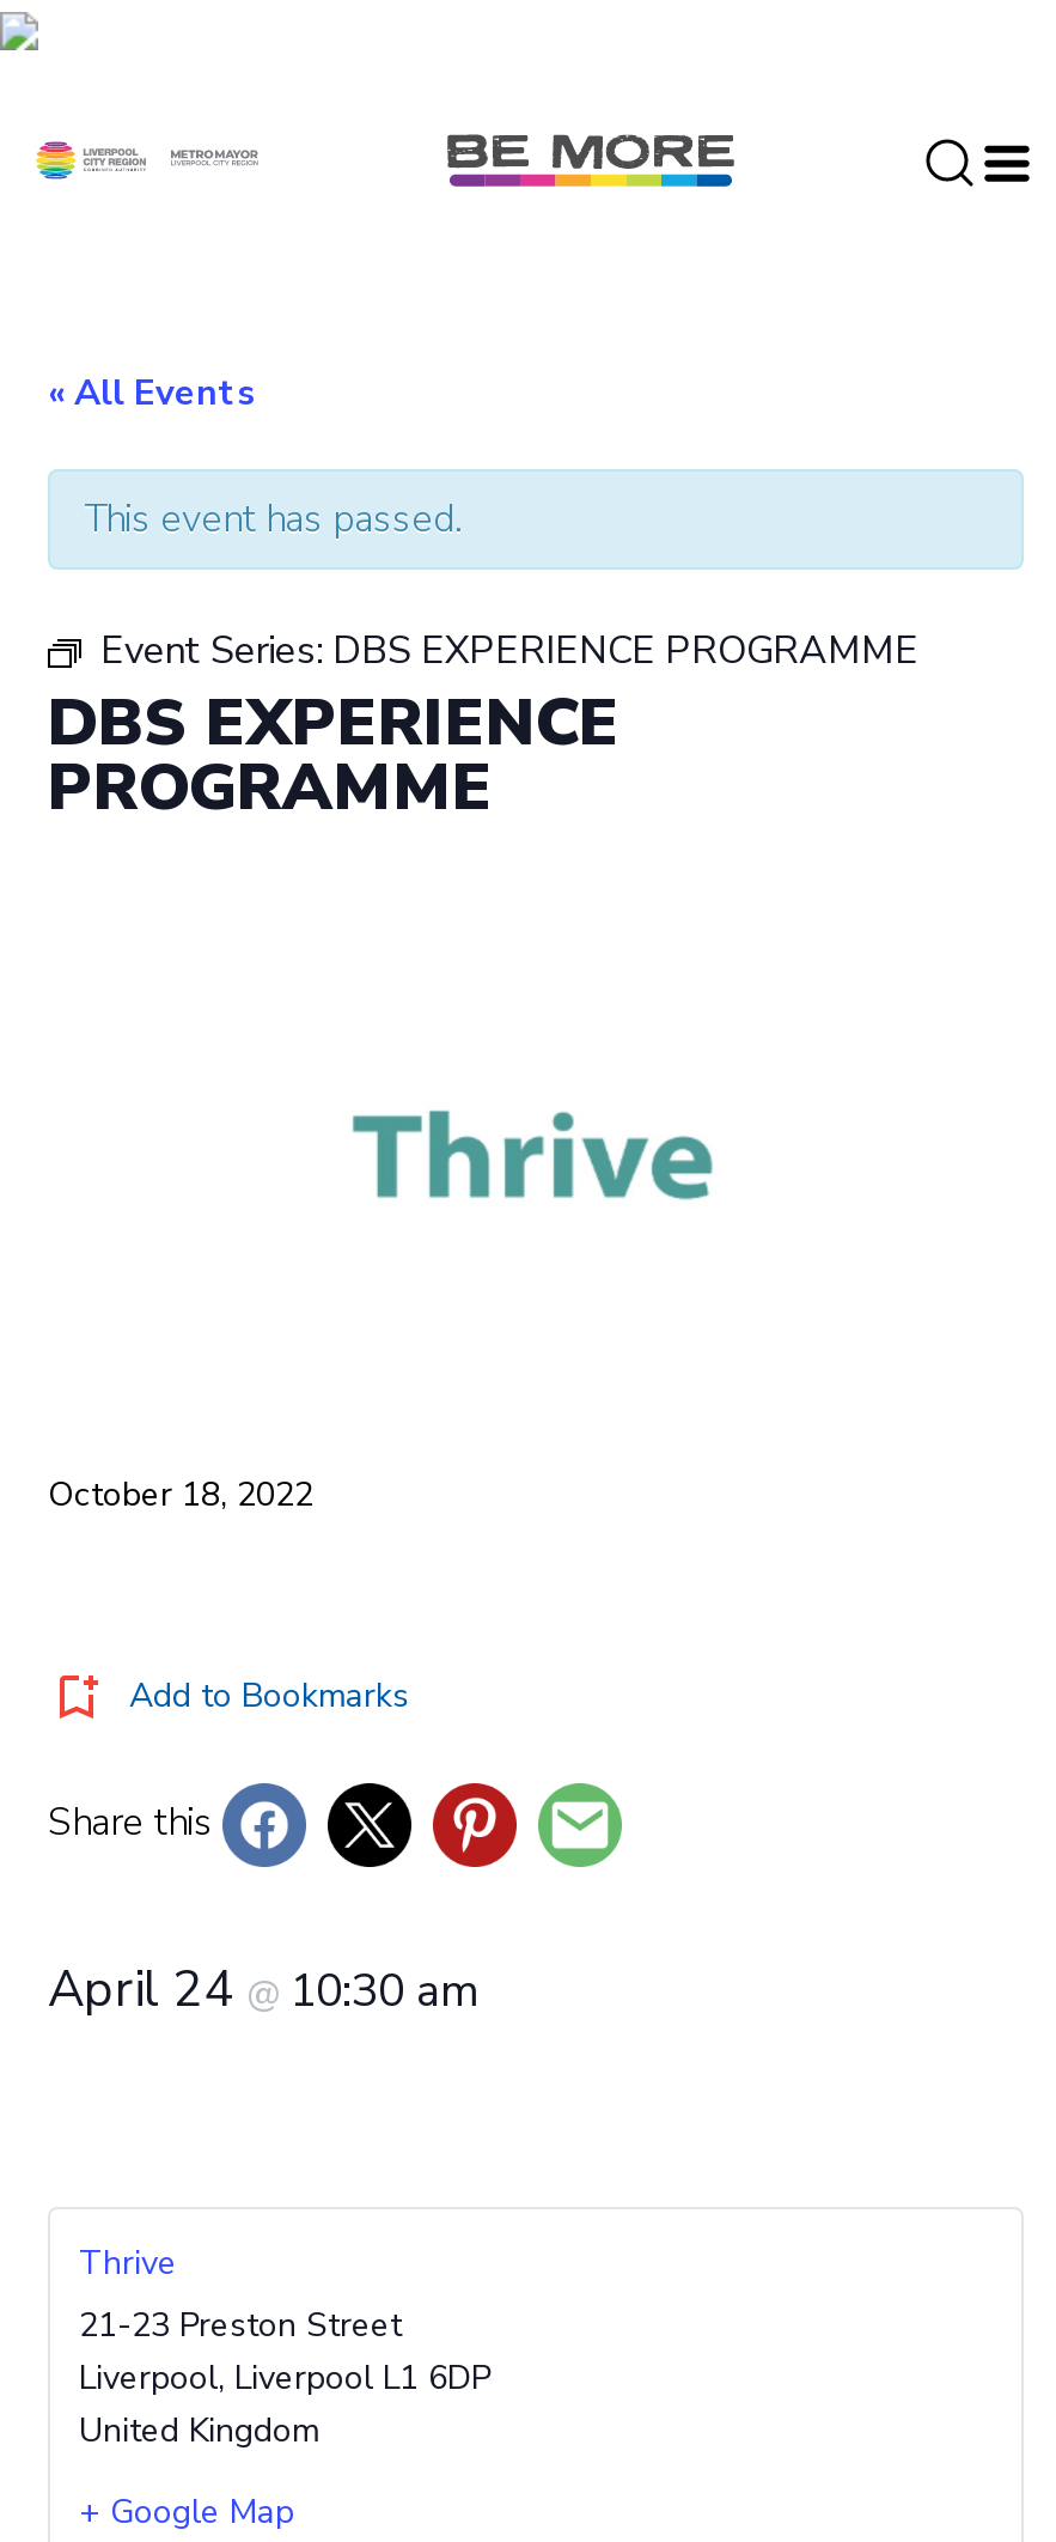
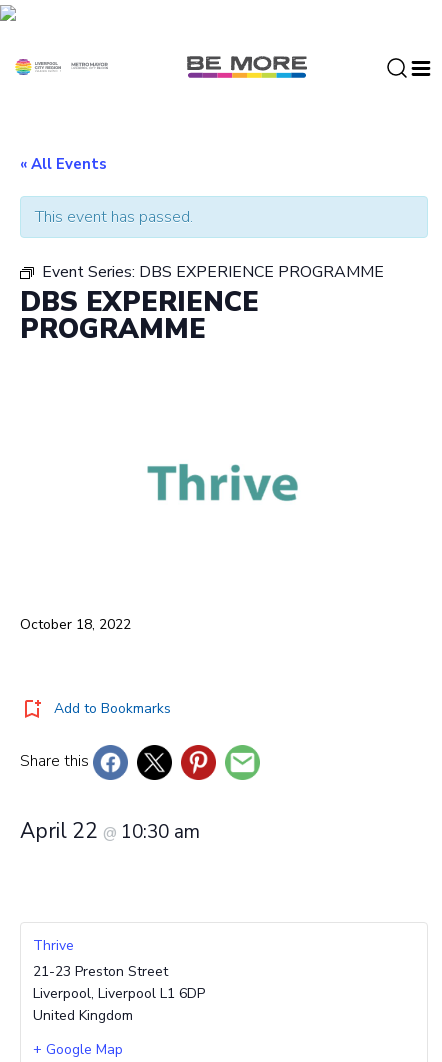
[48,1954,478,2021] April 24 @ 10:30 am -> [20,816,200,844] April 22 @ 10:30 am

